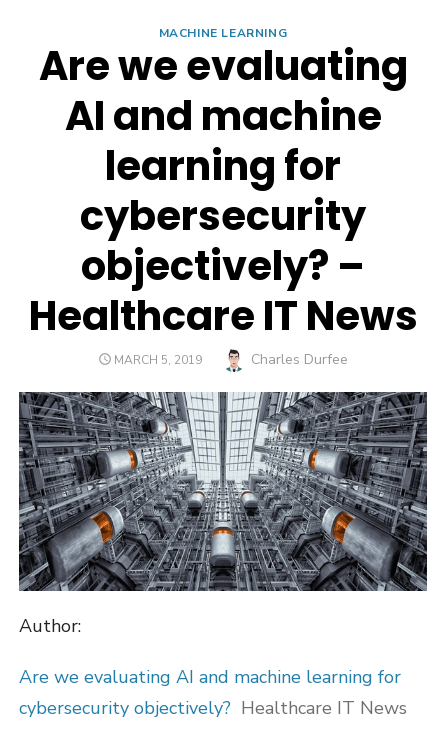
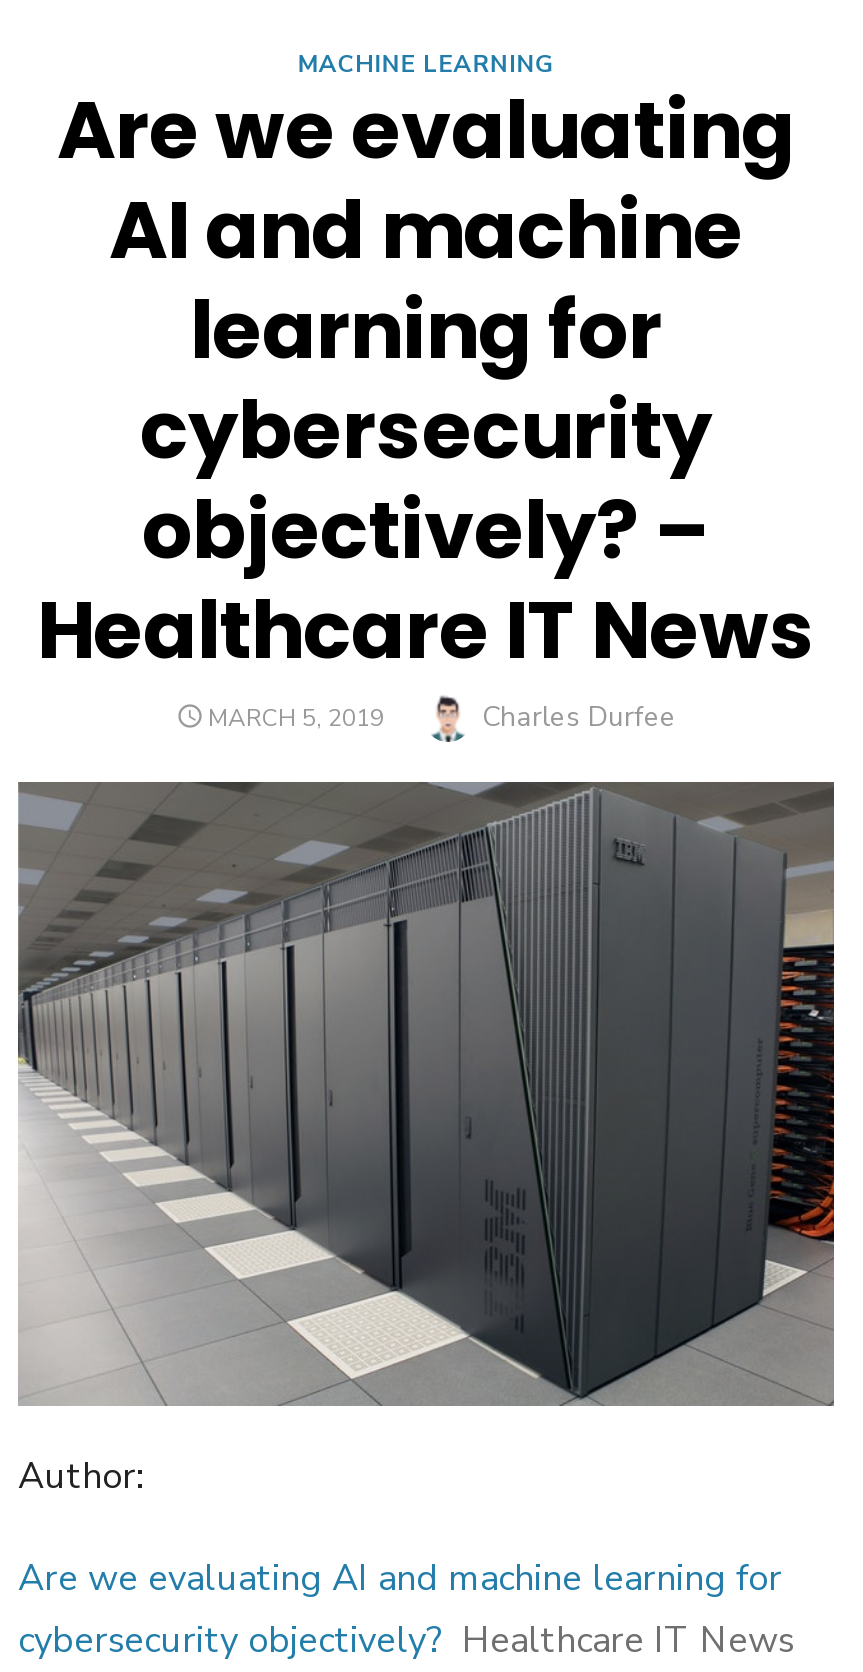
[19,392,427,591] [image] -> [18,780,836,1406] [image]

